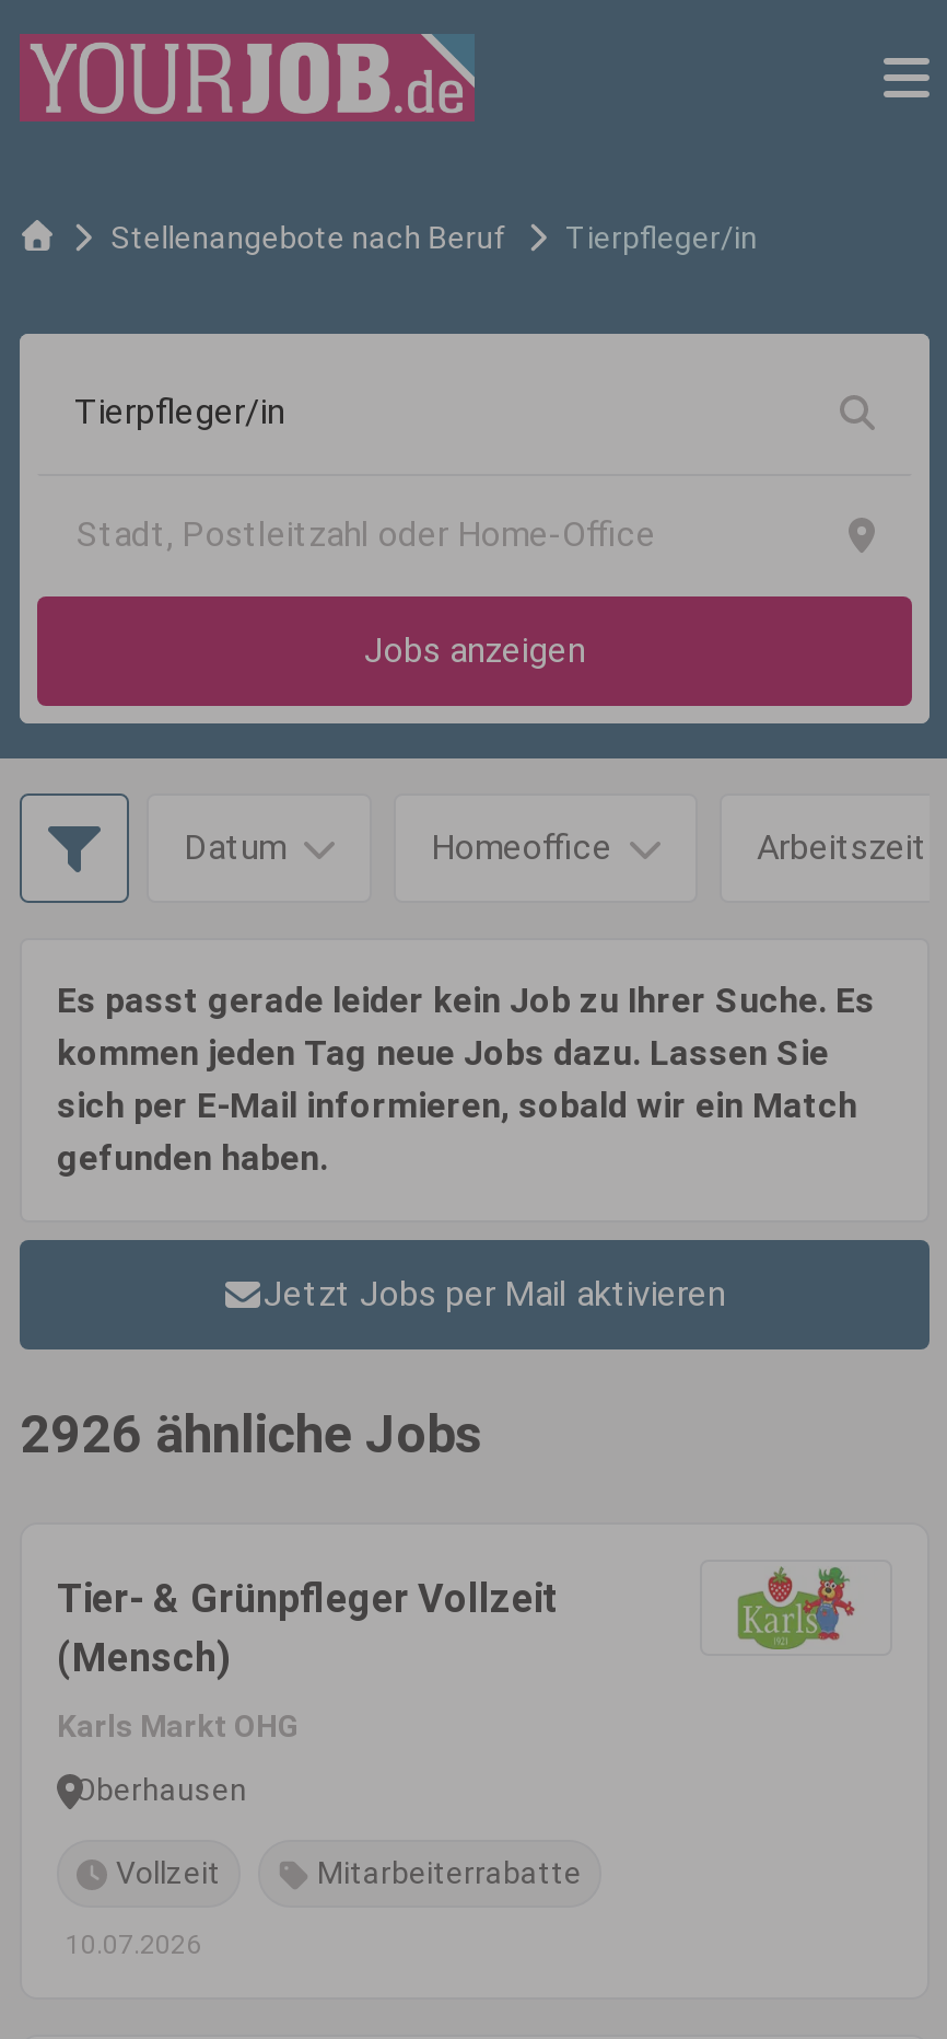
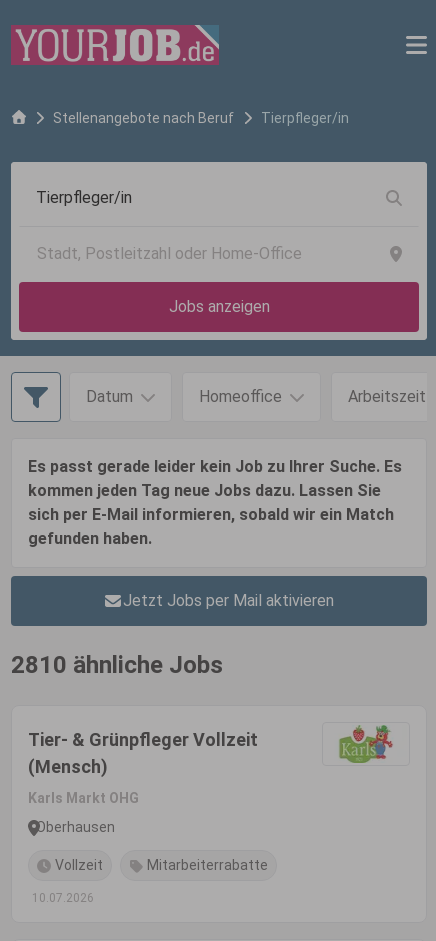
[20,1404,483,1465] 2926 ähnliche Jobs -> [11,651,223,679] 2810 ähnliche Jobs

